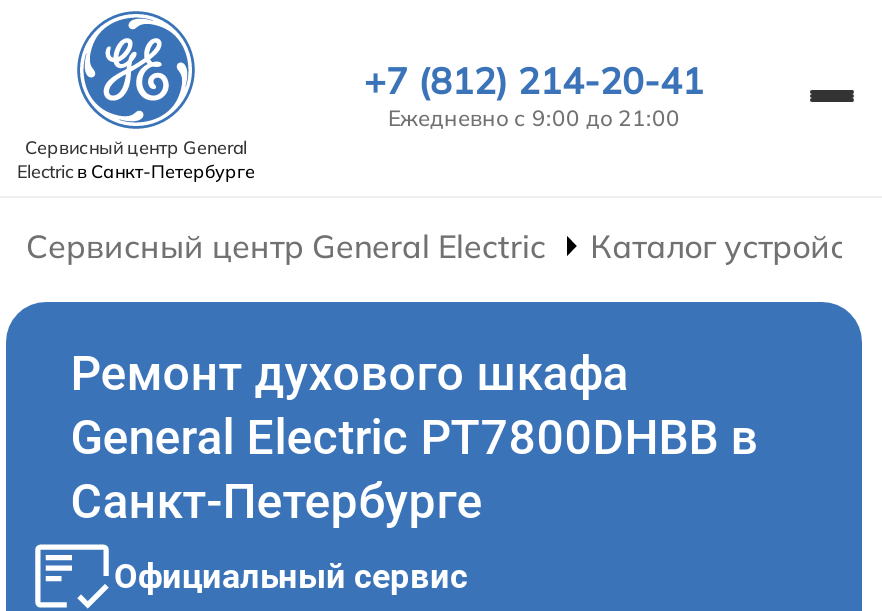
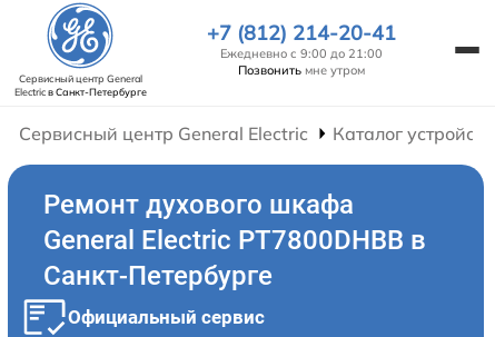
none -> [238,62,365,78] Позвонить мне утром

